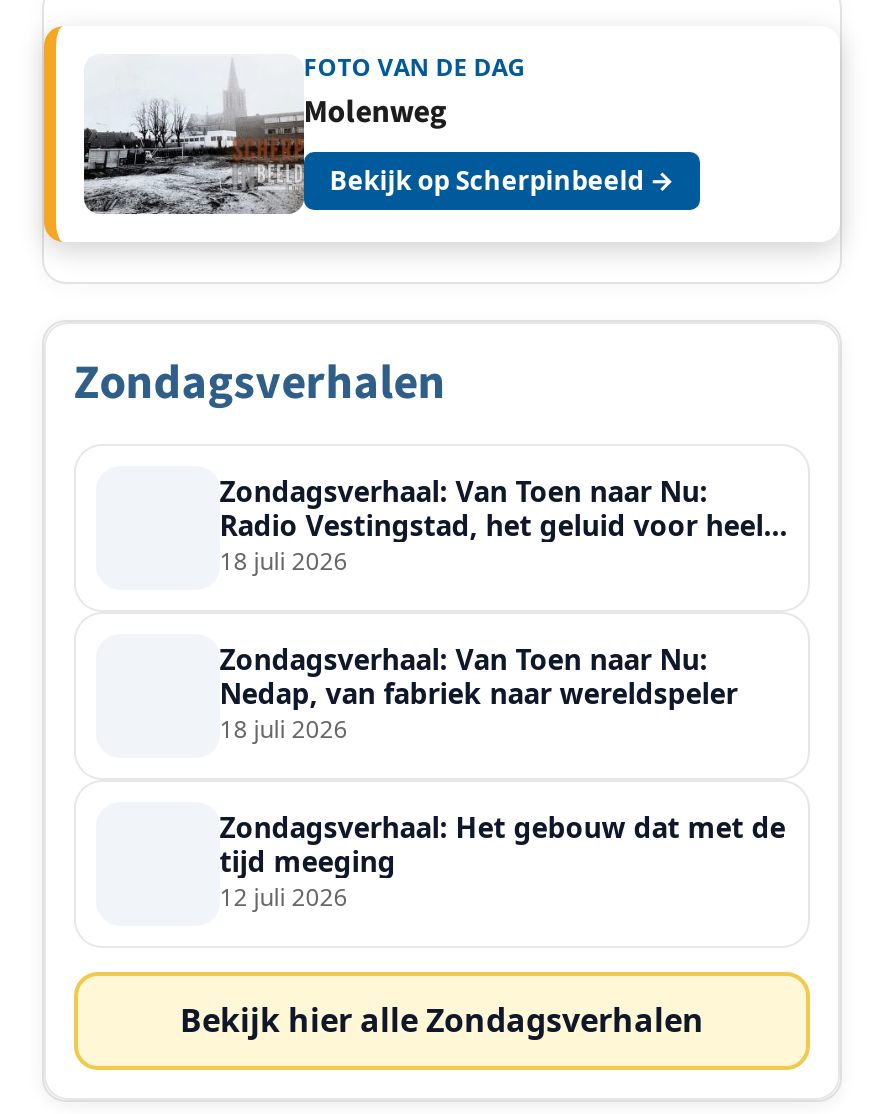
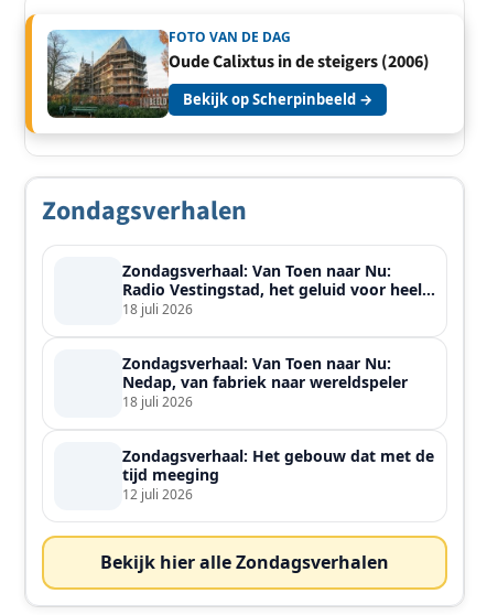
[84,56,447,216] [image] | Molenweg -> [46,30,429,119] [image] | Oude Calixtus in de steigers (2006)

